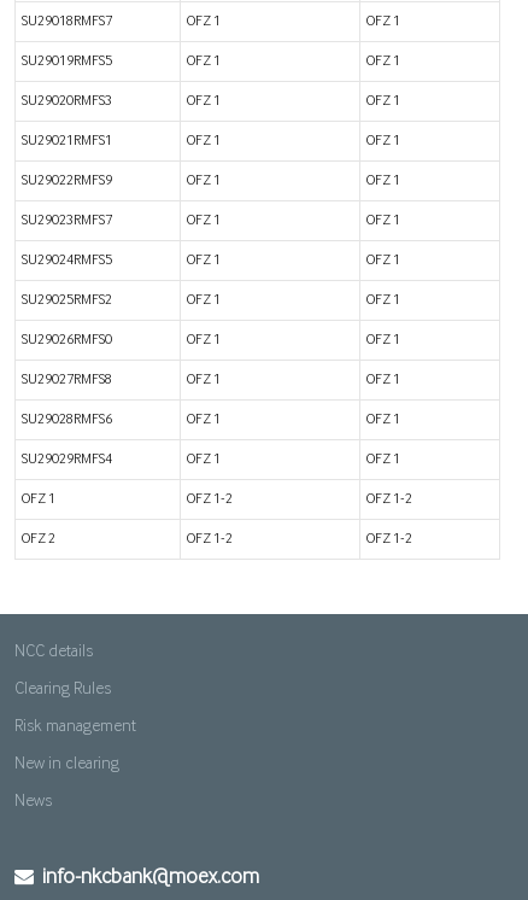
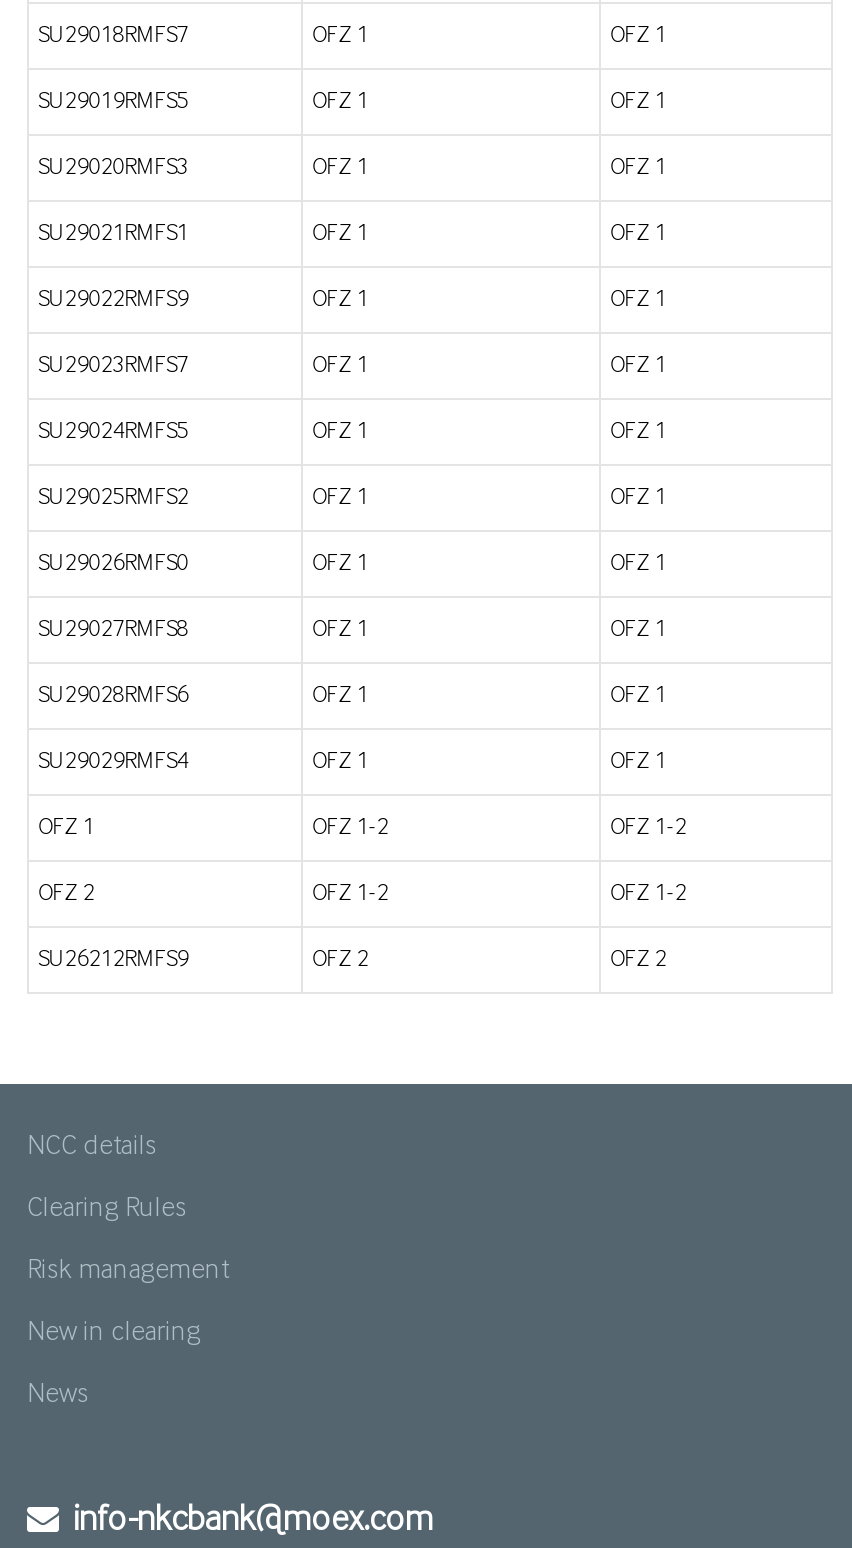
none -> [39,948,667,972] SU26212RMFS9 | OFZ 2 | OFZ 2

